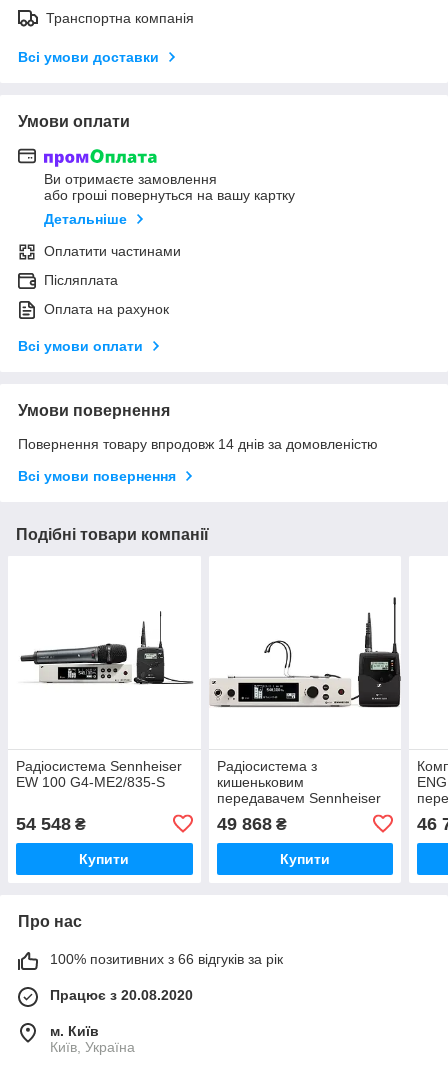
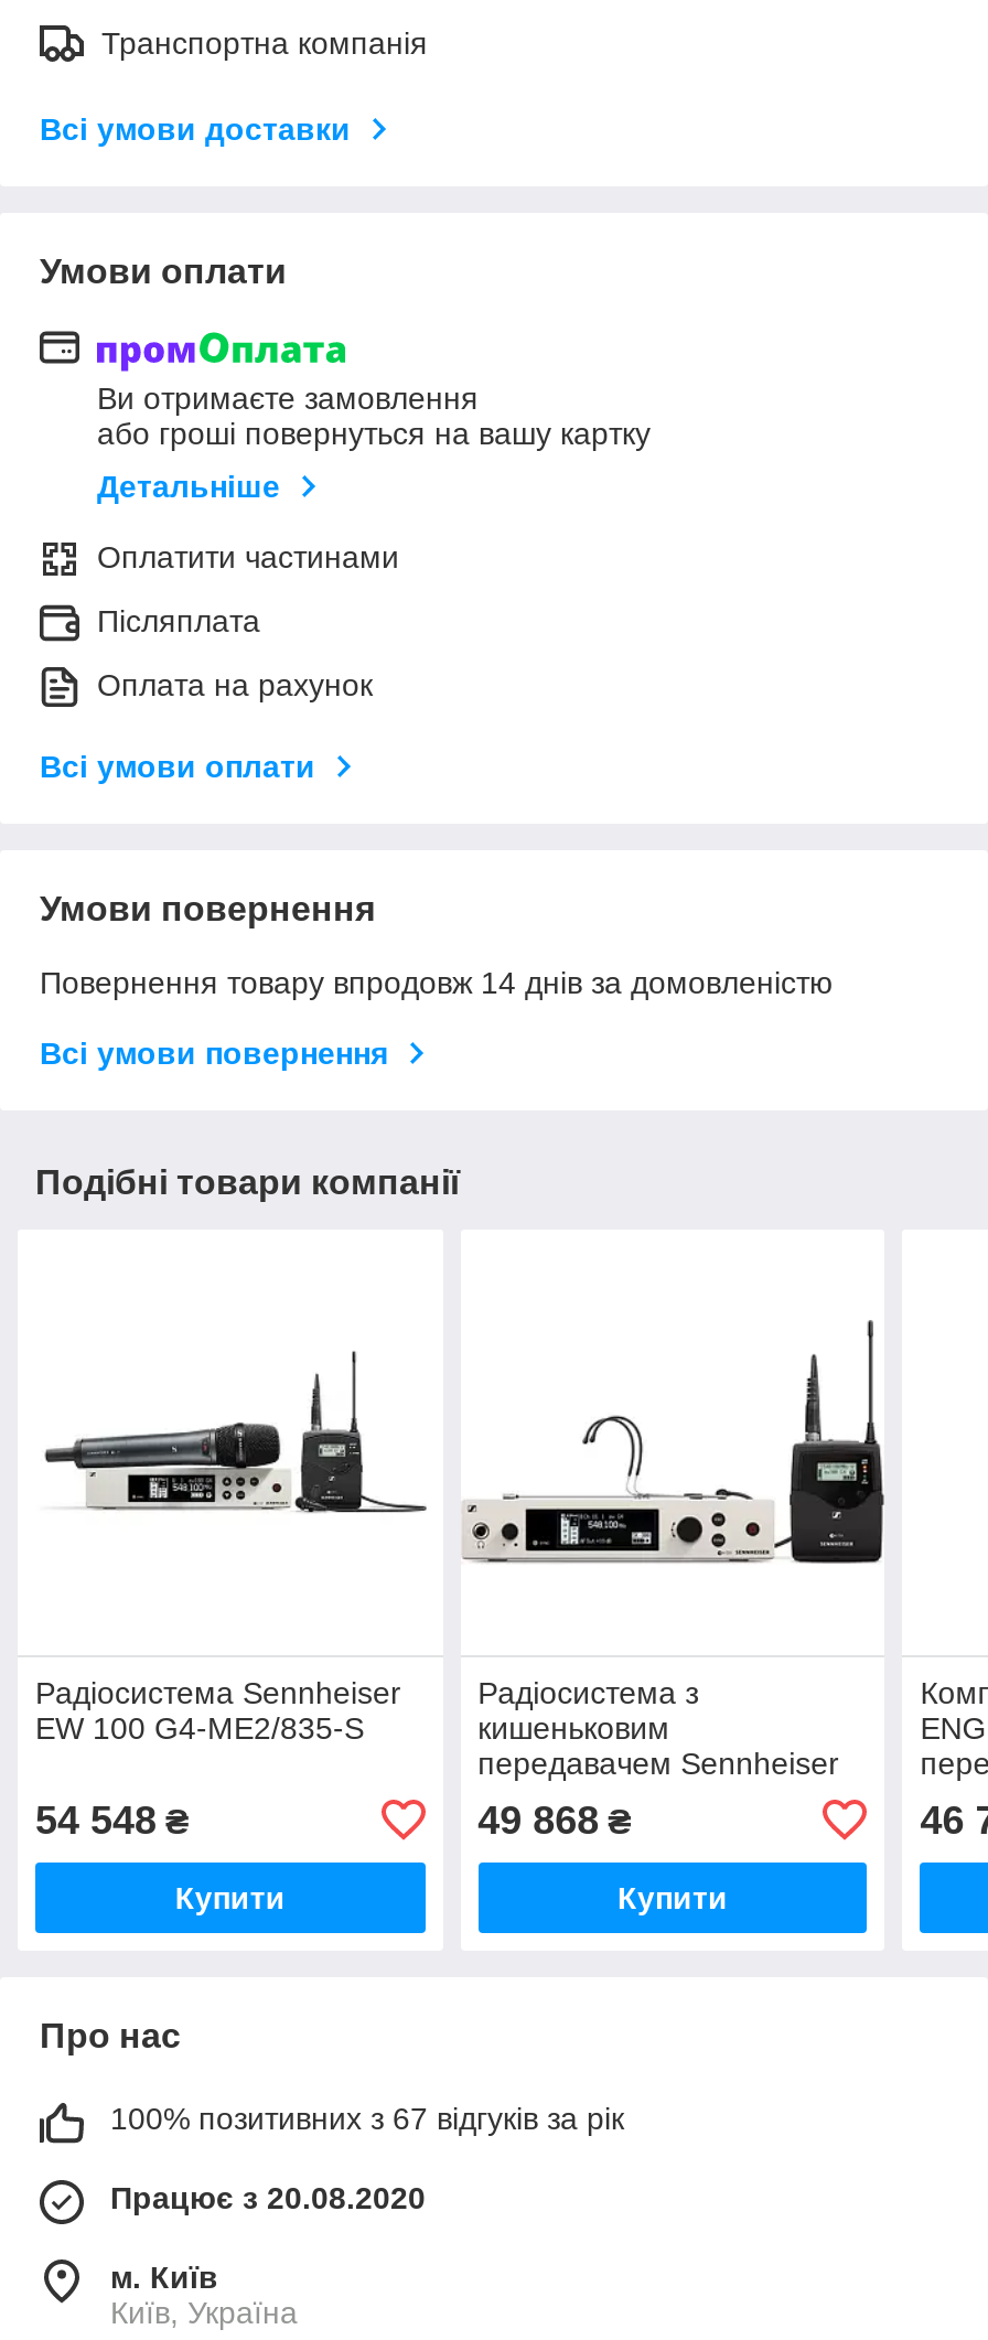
[50,951,283,967] 100% позитивних з 66 відгуків за рік -> [110,2100,624,2136] 100% позитивних з 67 відгуків за рік

